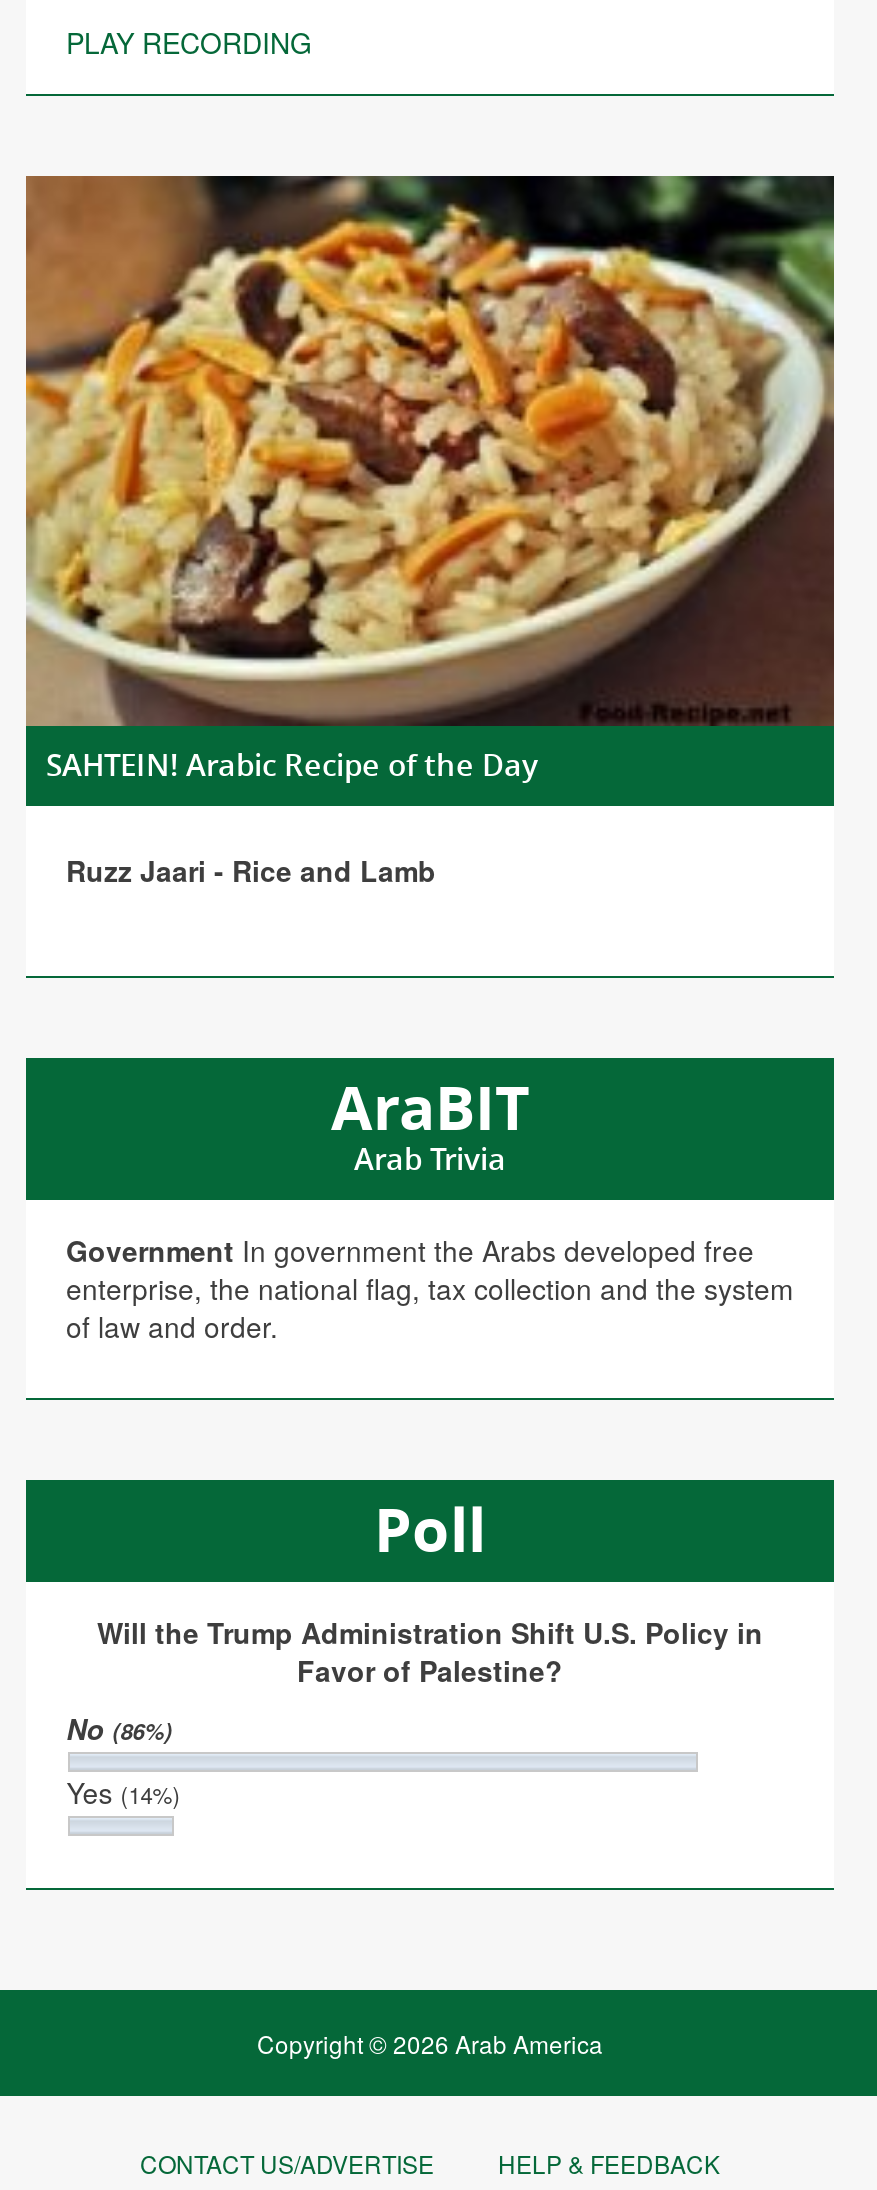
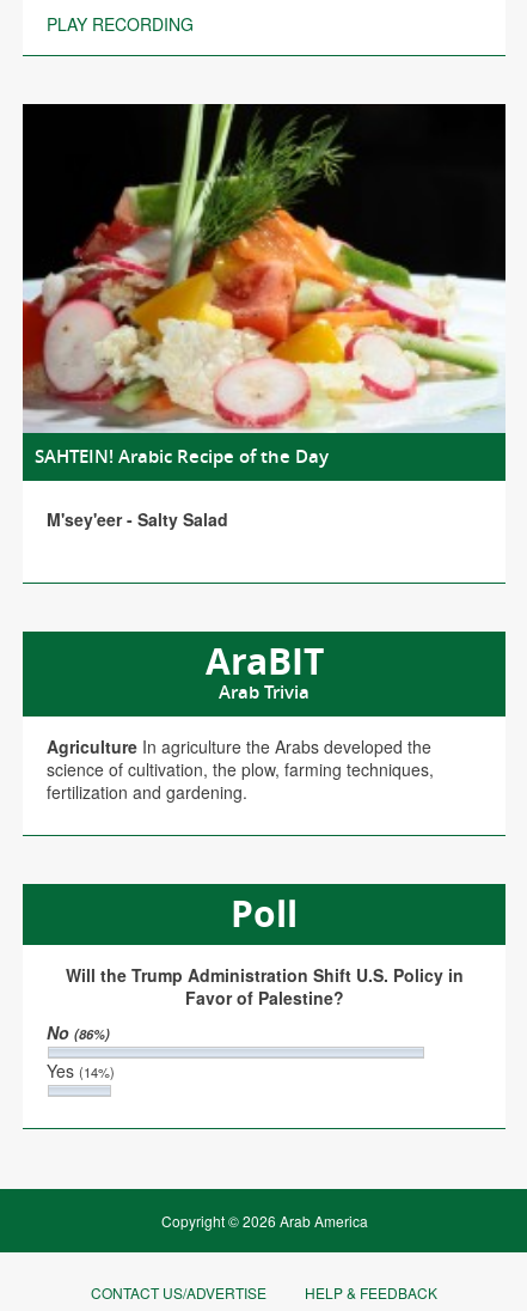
[24,174,836,728] [image] -> [22,103,507,434] [image]
[66,850,436,890] Ruzz Jaari - Rice and Lamb -> [47,507,228,531] M'sey'eer - Salty Salad
[66,1230,794,1346] Government In government the Arabs developed free | enterprise, the national flag, tax collection and the system | of law and order. -> [47,734,434,804] Agriculture In agriculture the Arabs developed the | science of cultivation, the plow, farming techniques, | fertilization and gardening.

